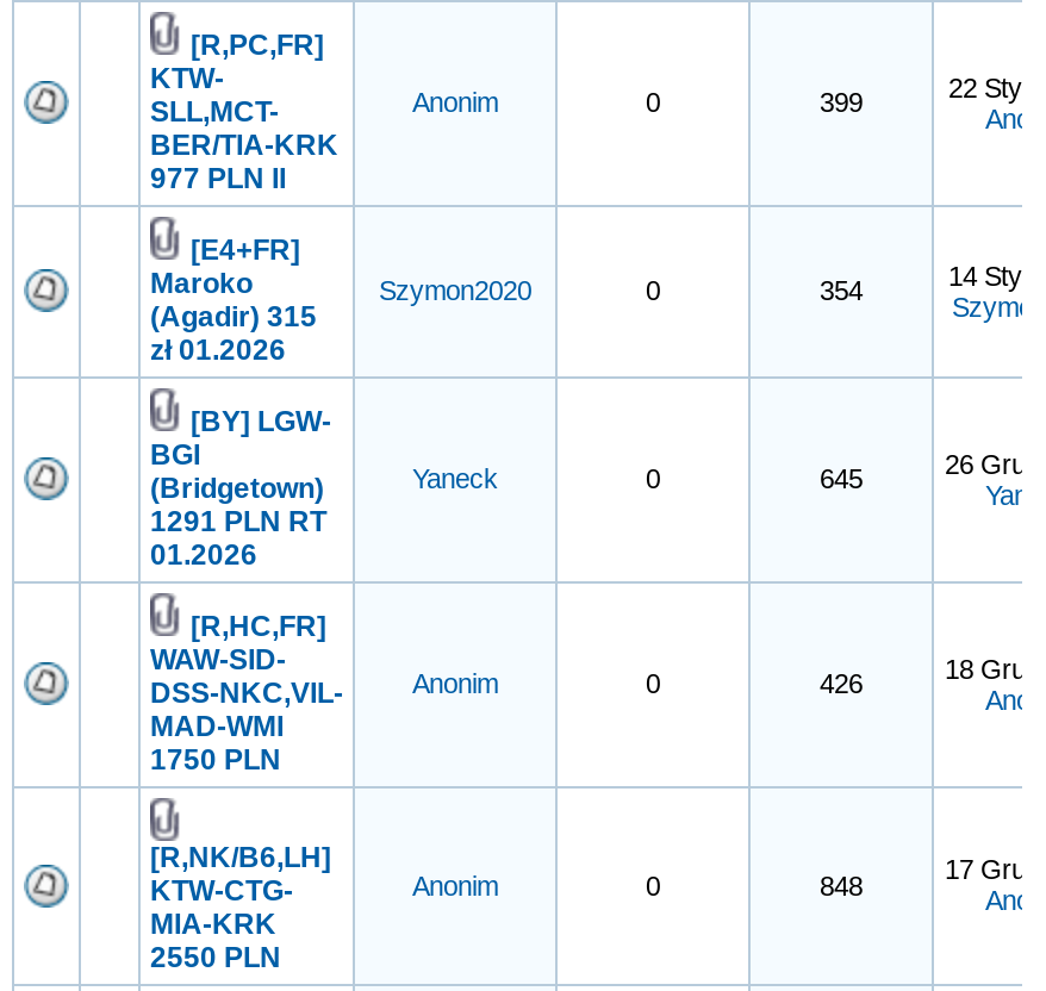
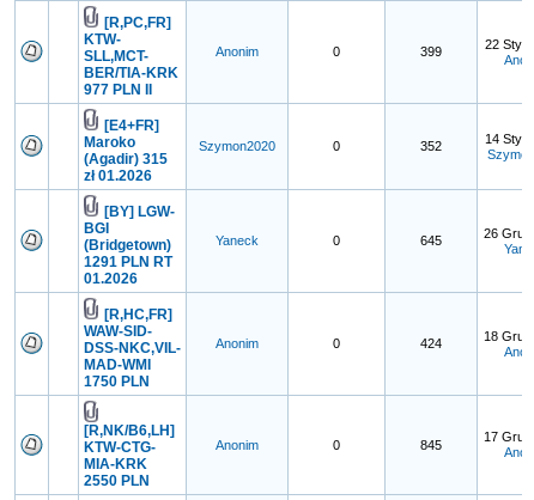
[820,276,863,305] 354 -> [420,139,442,153] 352
[820,669,863,698] 426 -> [420,336,442,350] 424
[820,872,863,900] 848 -> [420,438,442,452] 845

